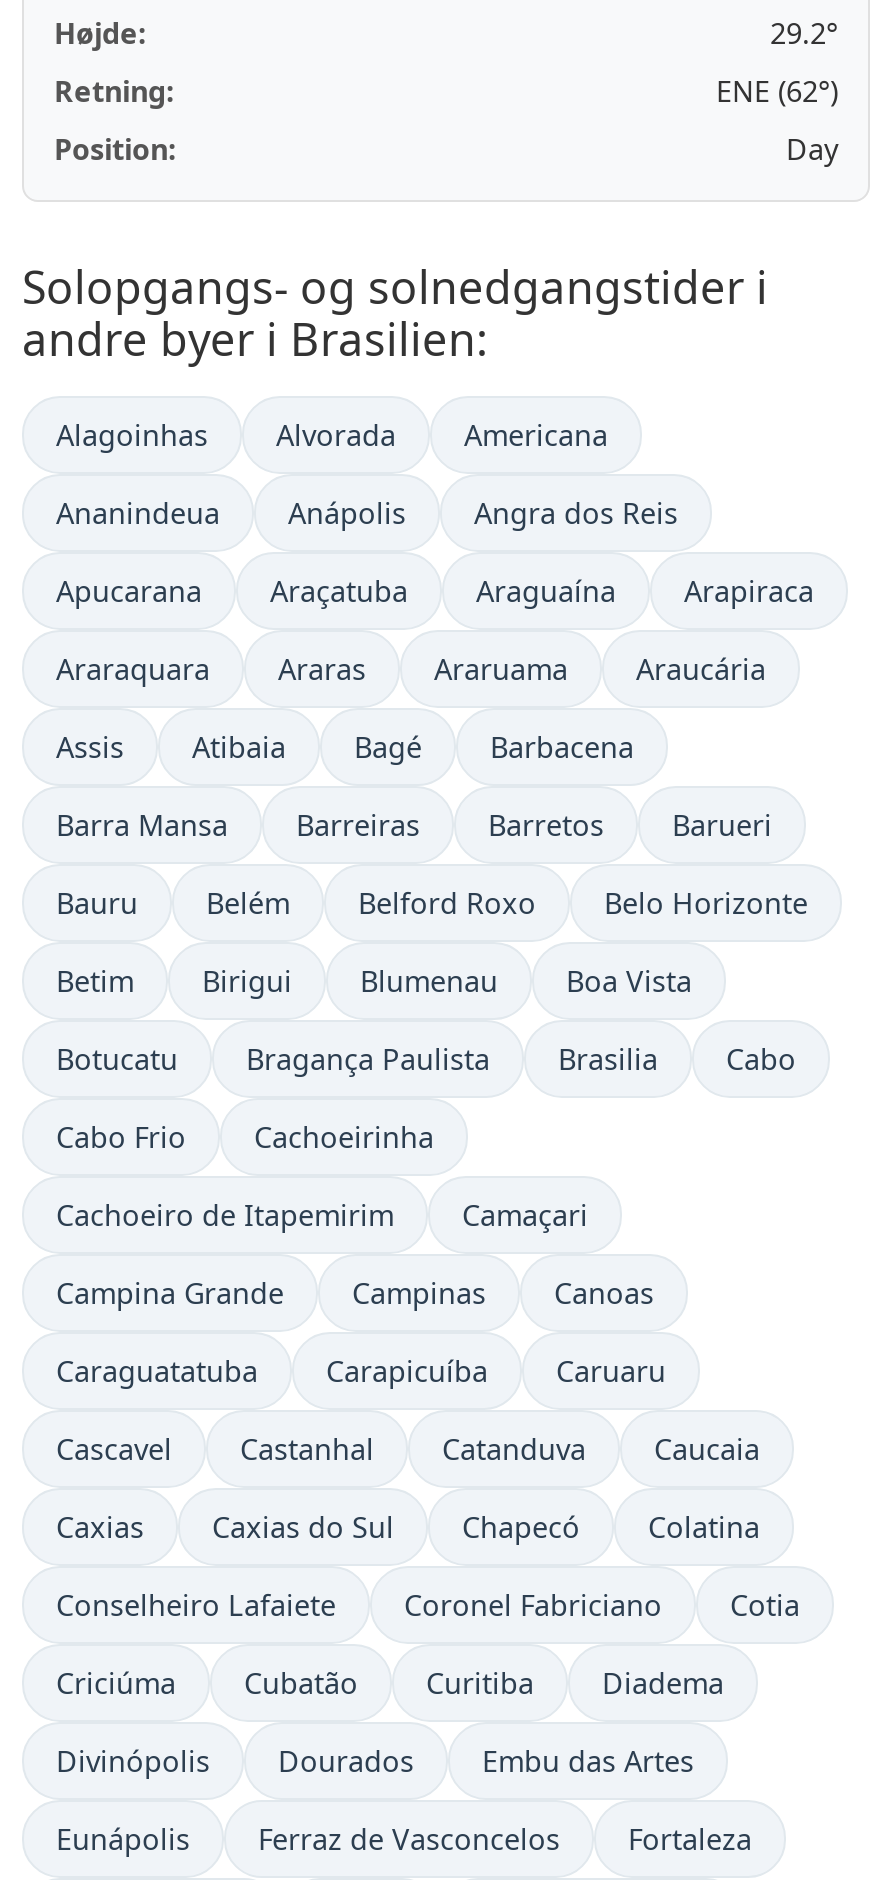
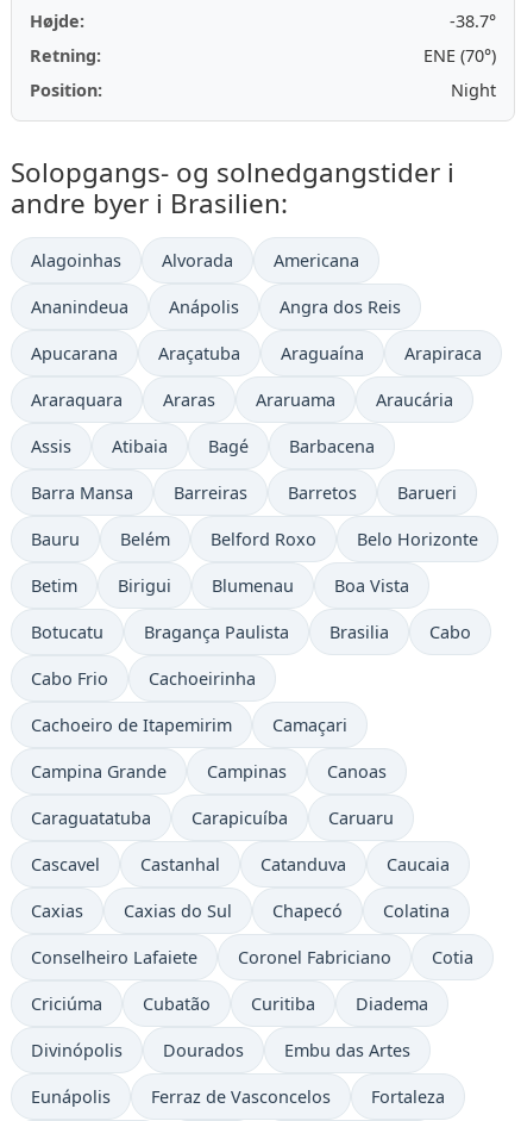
[770,14,838,52] 29.2° -> [450,10,496,32] -38.7°
[716,72,838,110] ENE (62°) -> [423,44,496,67] ENE (70°)
[786,130,838,168] Day -> [451,79,496,101] Night

